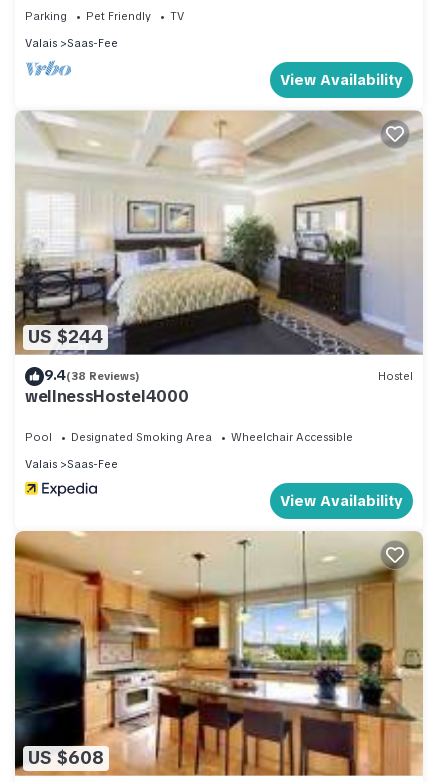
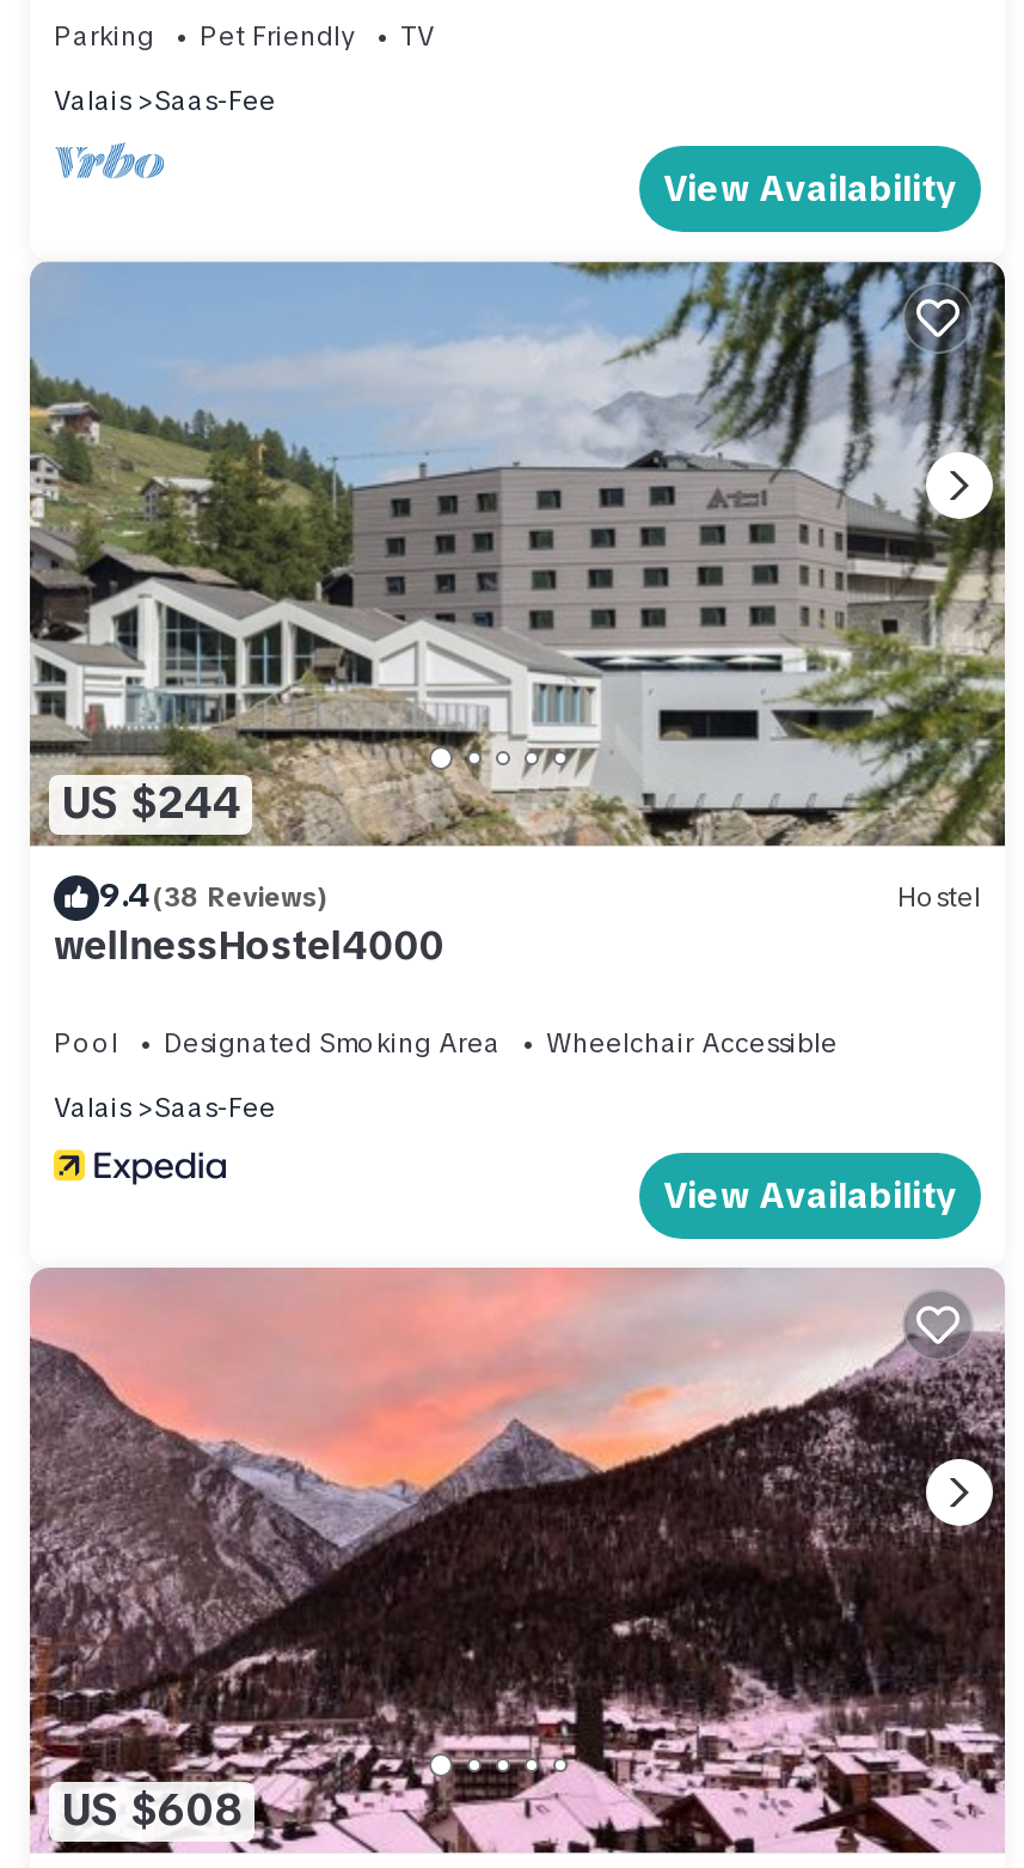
[14,110,423,355] [image] -> [27,261,1007,847] [image]
[14,531,423,777] [image] -> [27,1268,1007,1856] [image]

